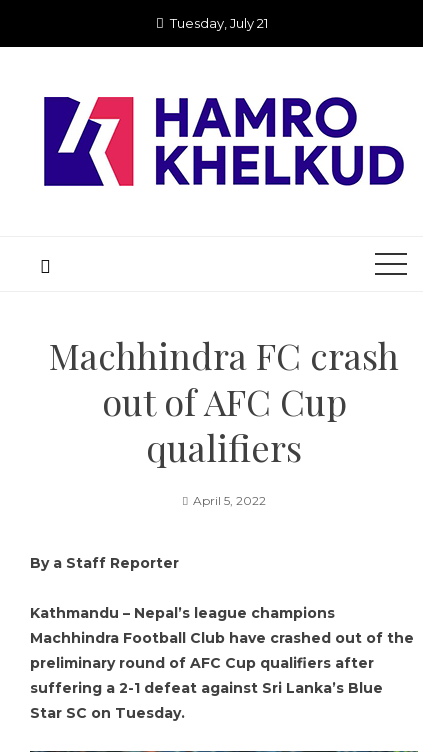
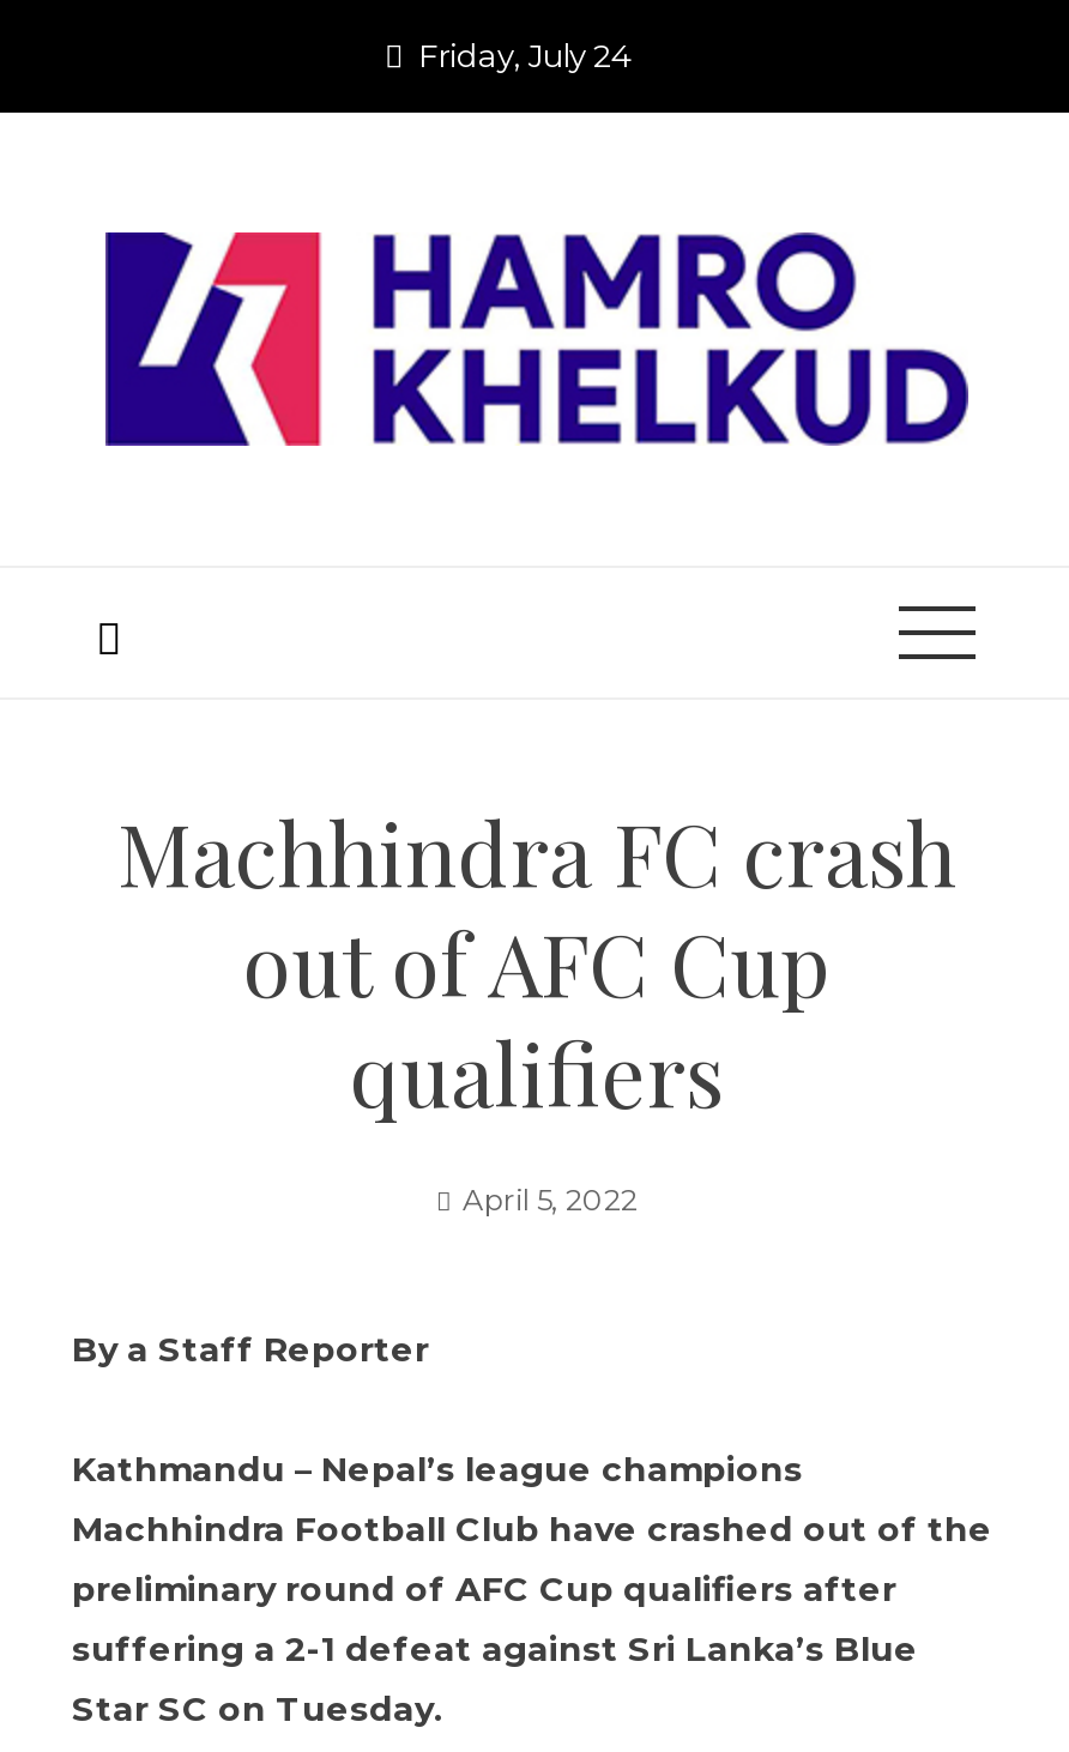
[169,15,267,31] Tuesday, July 21 -> [418,36,629,74] Friday, July 24

